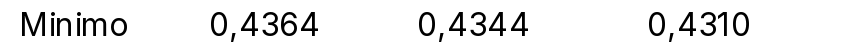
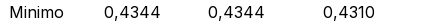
[19,5,321,45] Minimo 0,4364 -> [9,2,161,22] Minimo 0,4344

